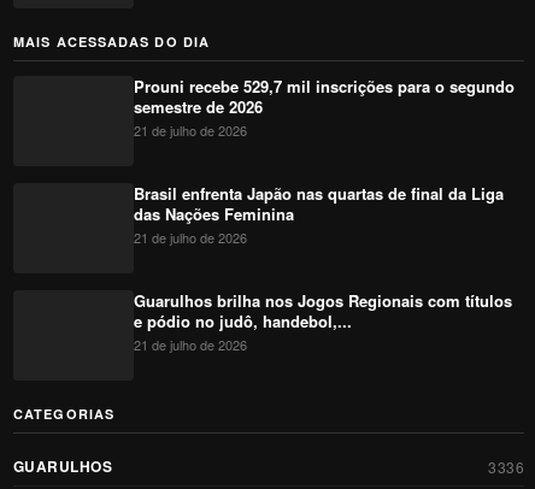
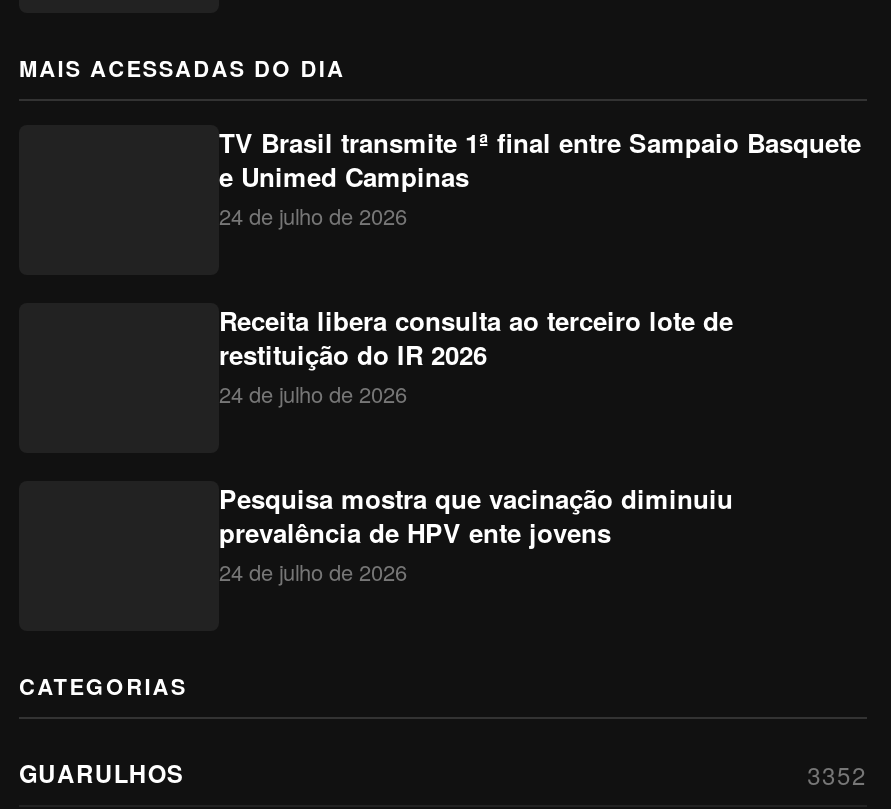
[134,75,515,140] Prouni recebe 529,7 mil inscrições para o segundo | semestre de 2026 | 21 de julho de 2026 -> [219,123,861,231] TV Brasil transmite 1ª final entre Sampaio Basquete | e Unimed Campinas | 24 de julho de 2026
[134,182,504,247] Brasil enfrenta Japão nas quartas de final da Liga | das Nações Feminina | 21 de julho de 2026 -> [219,301,733,409] Receita libera consulta ao terceiro lote de | restituição do IR 2026 | 24 de julho de 2026
[134,289,512,354] Guarulhos brilha nos Jogos Regionais com títulos | e pódio no judô, handebol,... | 21 de julho de 2026 -> [219,479,733,587] Pesquisa mostra que vacinação diminuiu | prevalência de HPV ente jovens | 24 de julho de 2026
[488,456,524,477] 3336 -> [807,757,867,791] 3352

